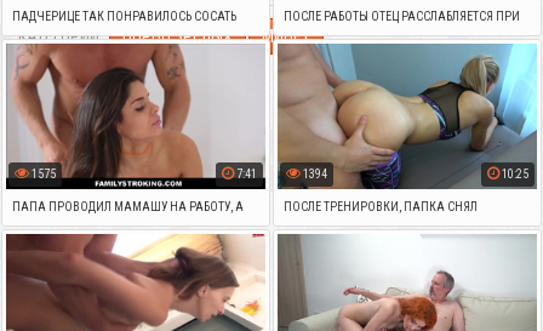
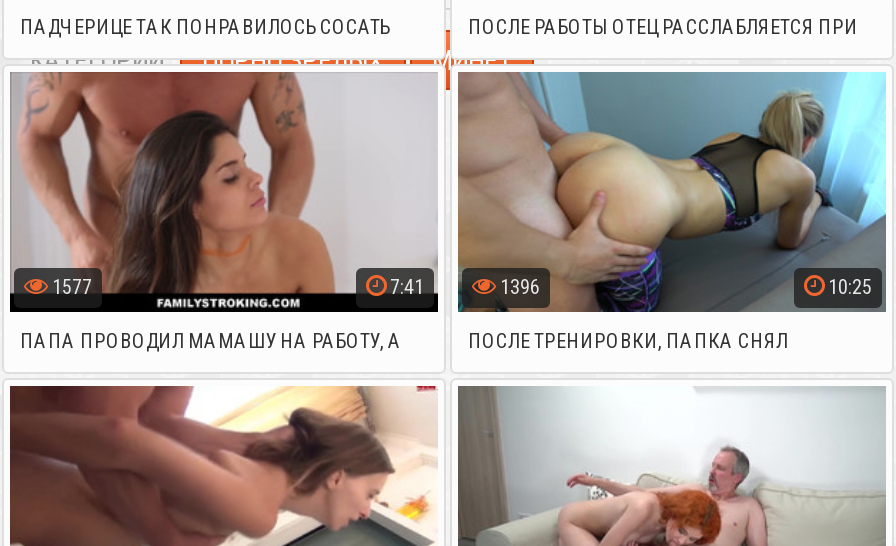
[29,167,56,180] 1575 -> [48,275,92,297] 1577
[301,167,327,180] 1394 -> [496,275,540,297] 1396

